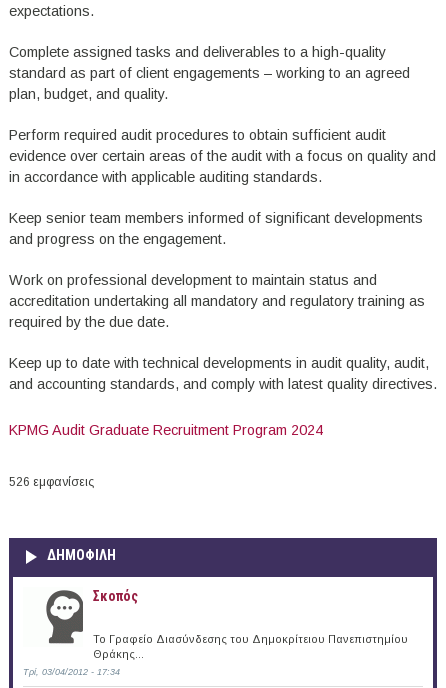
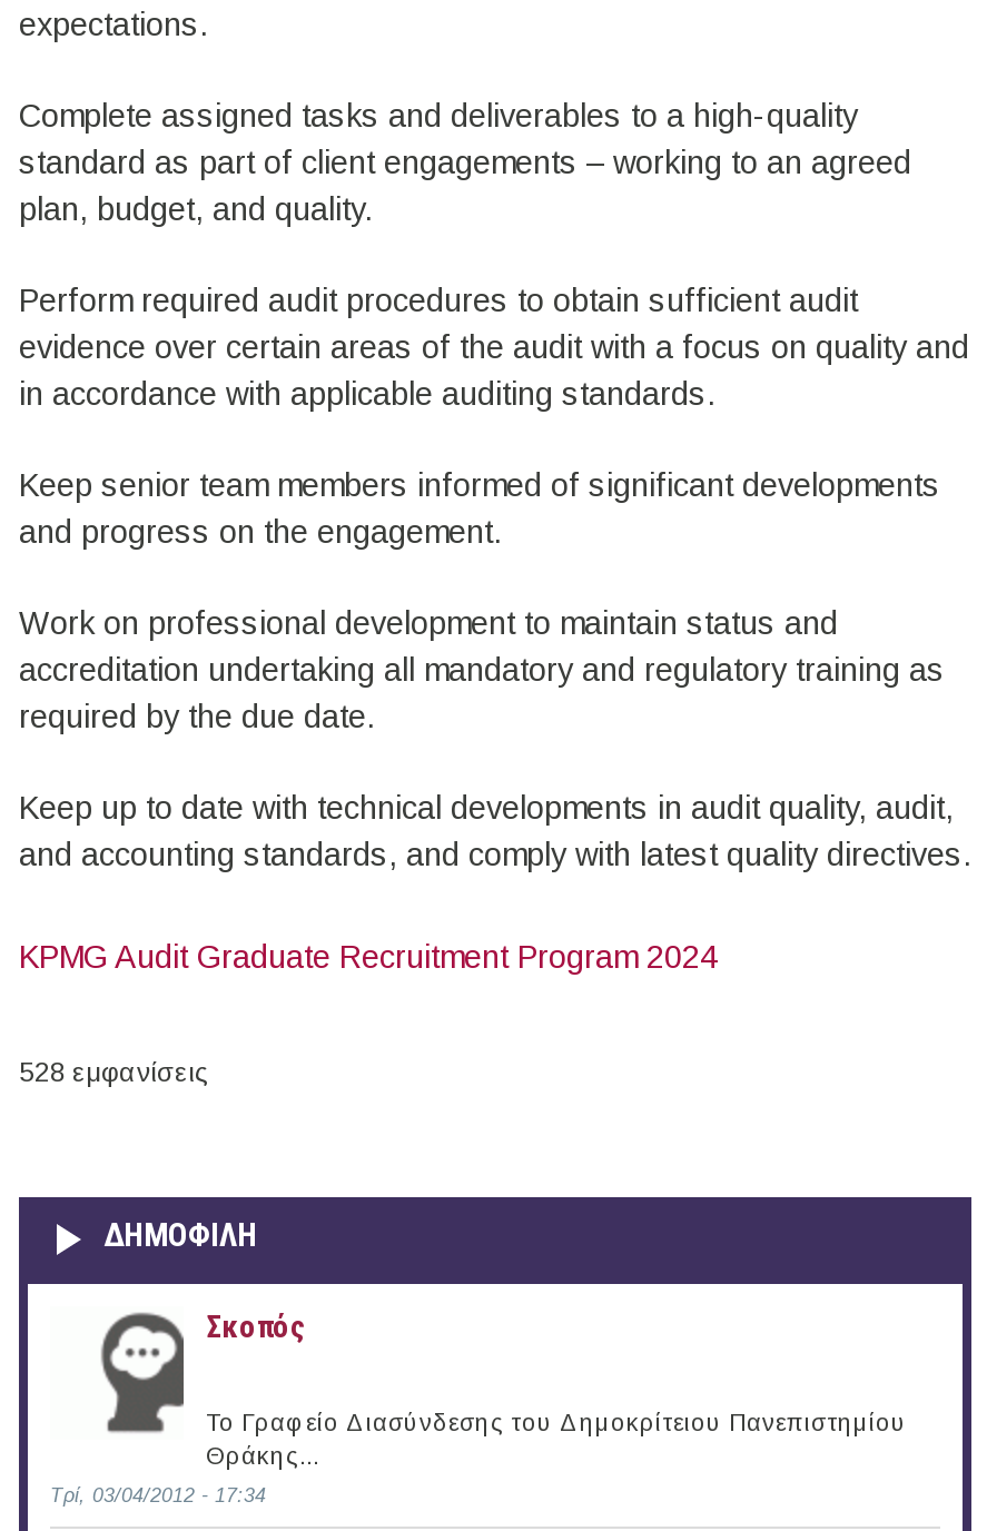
[9,475,94,489] 526 εμφανίσεις -> [19,1057,208,1088] 528 εμφανίσεις

